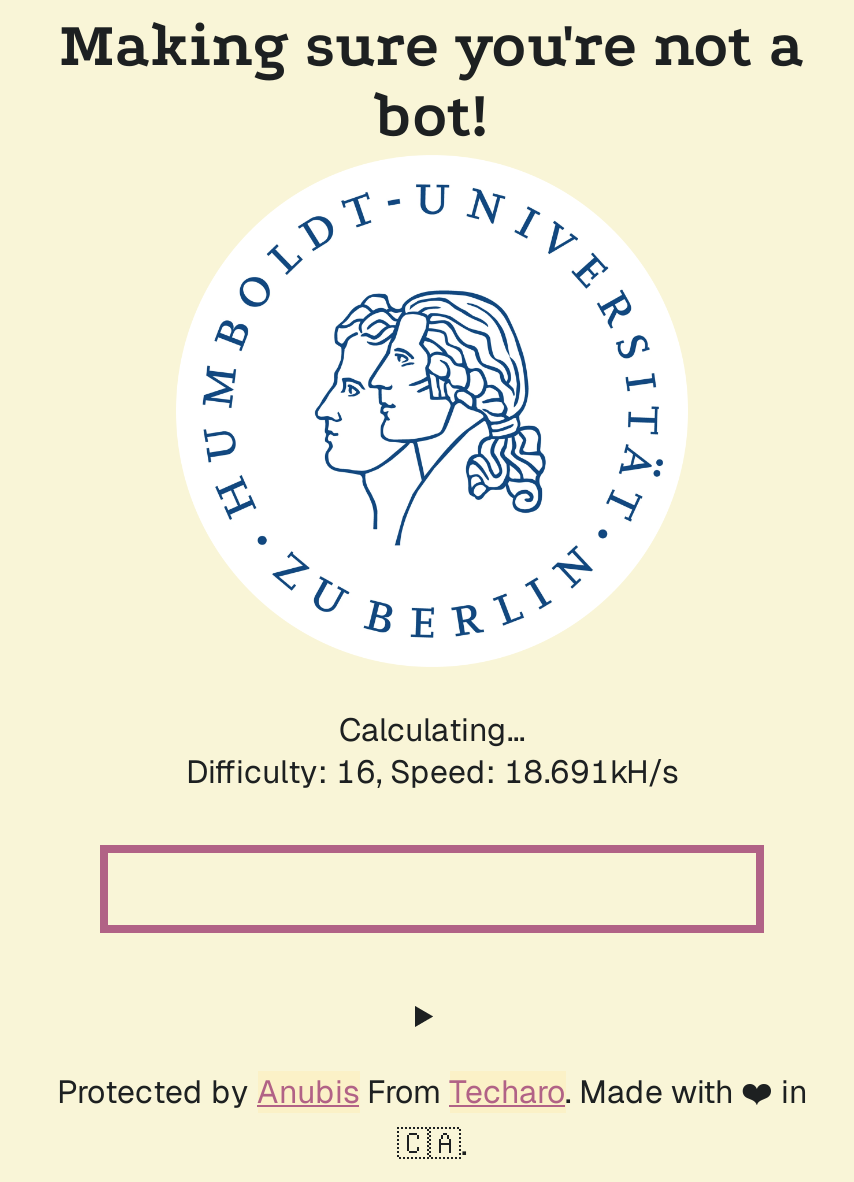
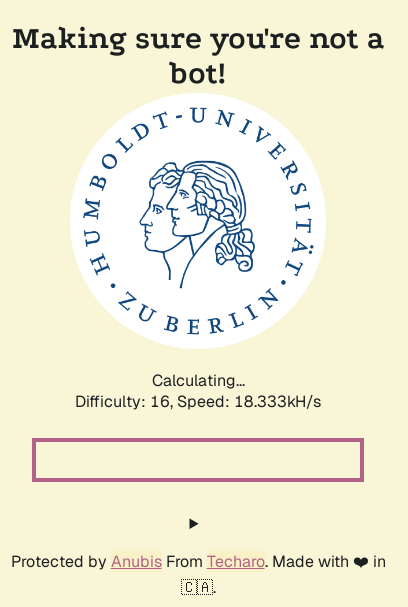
[186,751,678,793] Difficulty: 16, Speed: 18.691kH/s -> [75,391,321,412] Difficulty: 16, Speed: 18.333kH/s

